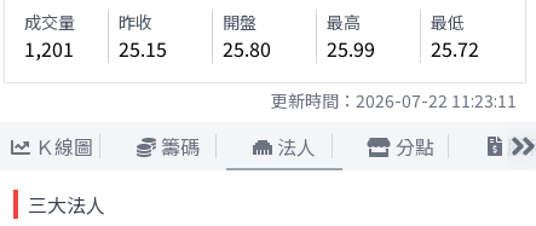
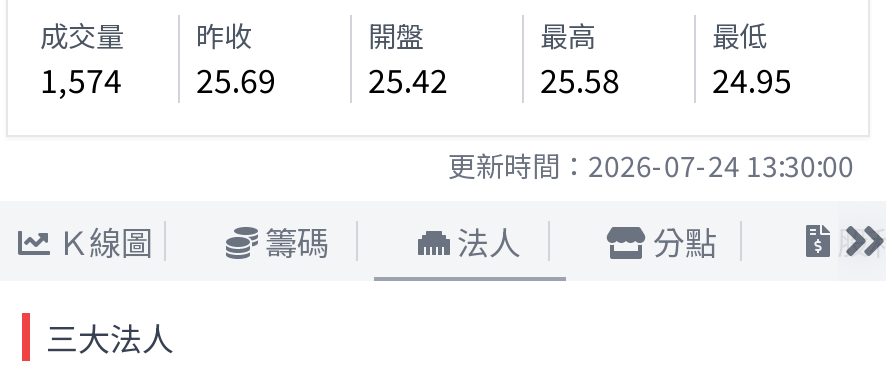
[24,34,74,63] 1,201 -> [40,55,122,103] 1,574
[119,34,167,63] 25.15 -> [196,55,276,103] 25.69
[223,34,271,63] 25.80 -> [368,55,448,103] 25.42
[327,34,375,63] 25.99 -> [540,55,620,103] 25.58
[431,34,479,63] 25.72 -> [712,55,792,103] 24.95
[271,88,517,112] 更新時間：2026-07-22 11:23:11 -> [448,145,854,185] 更新時間：2026-07-24 13:30:00

